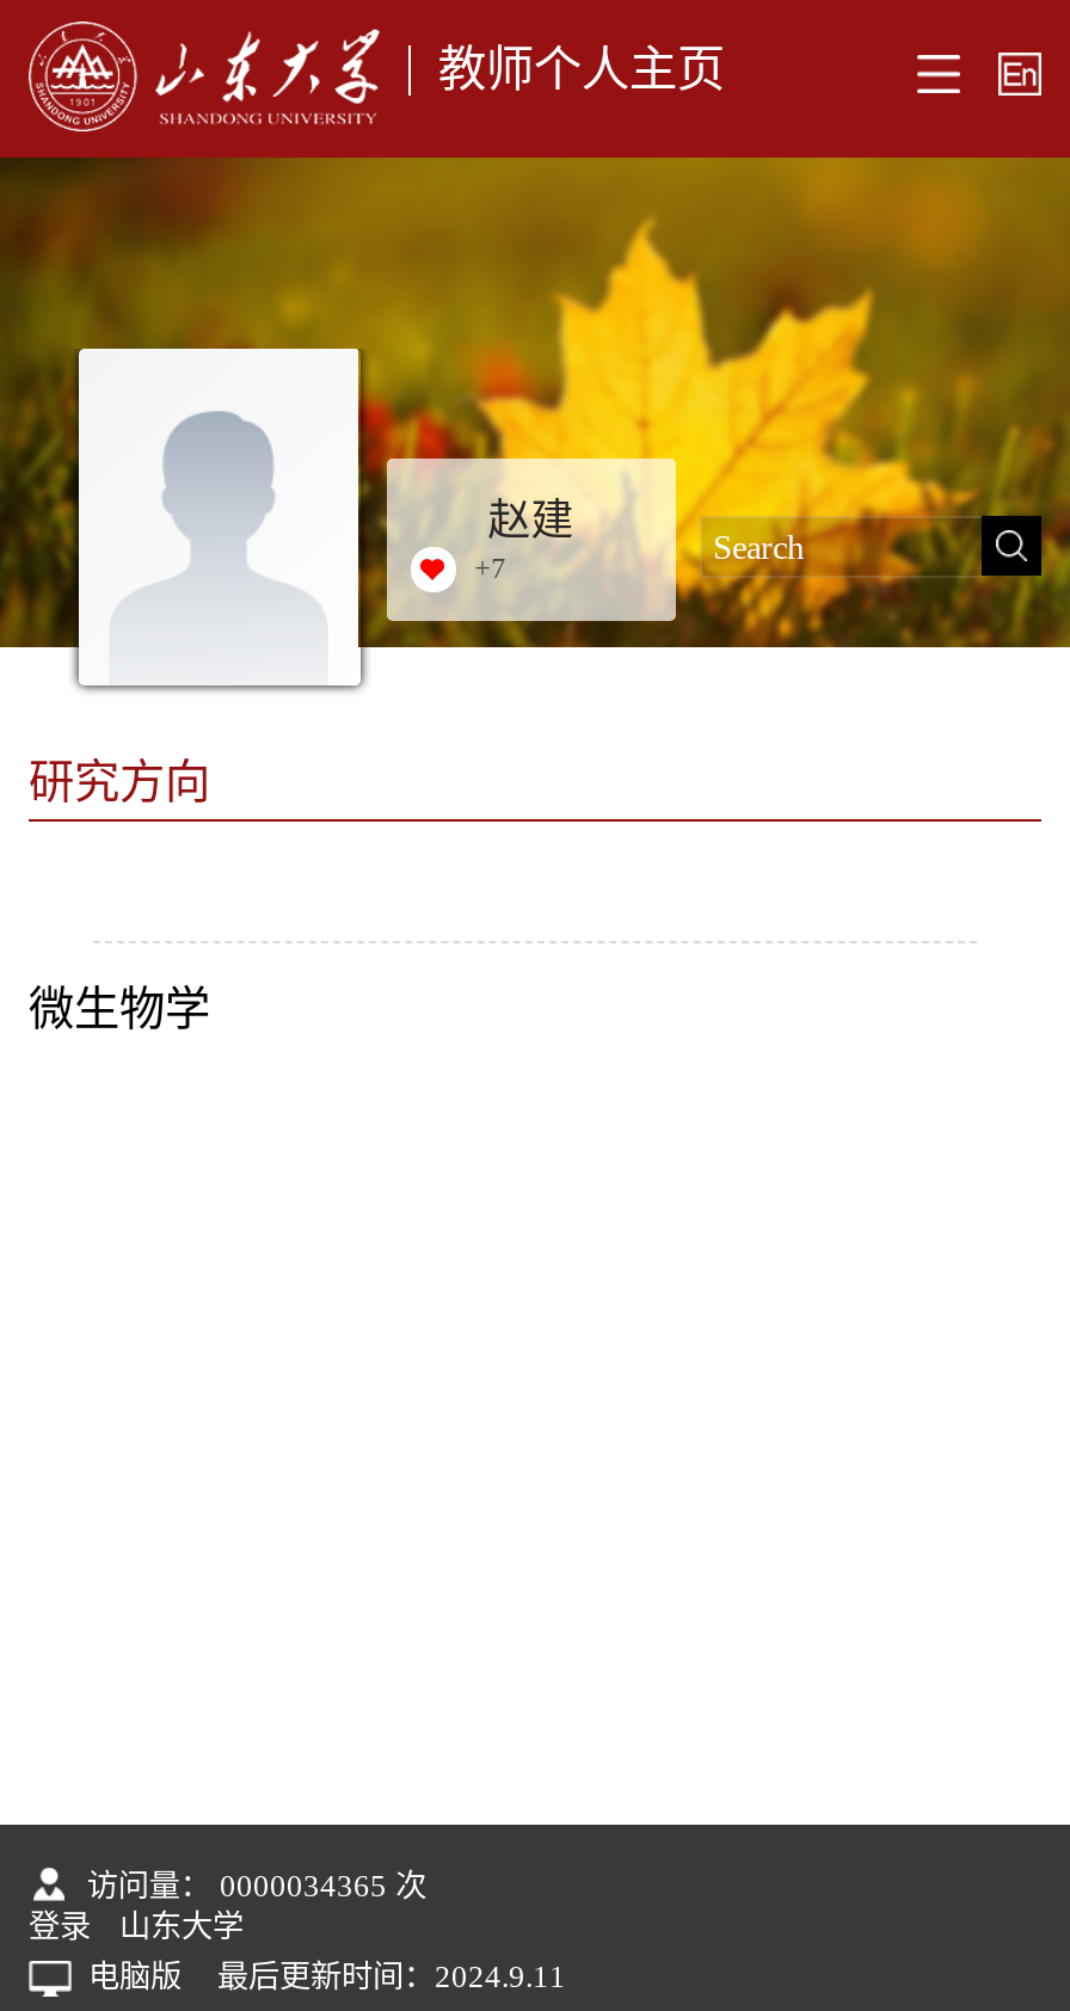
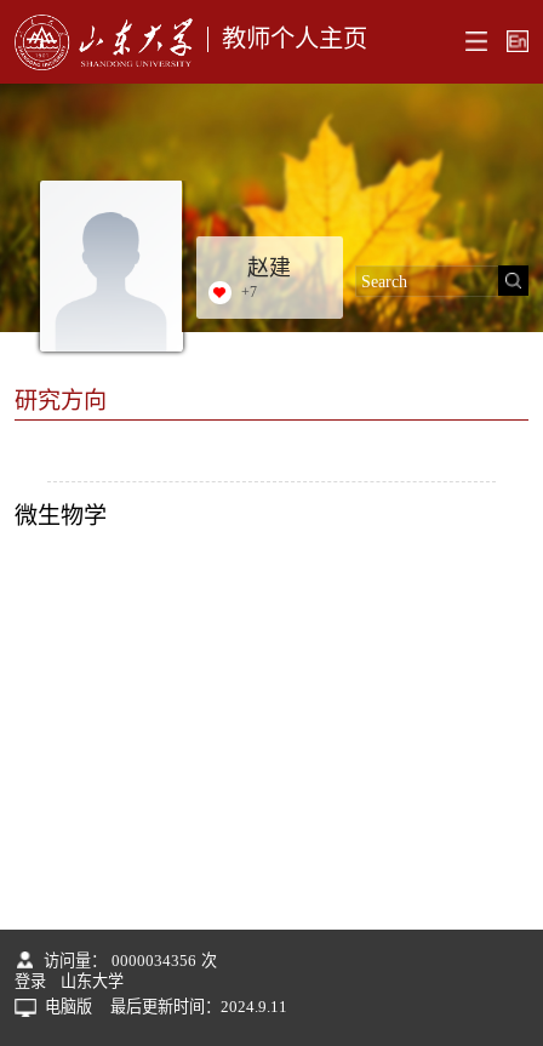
[87,1868,427,1904] 访问量： 0000034365 次 -> [44,952,216,970] 访问量： 0000034356 次

